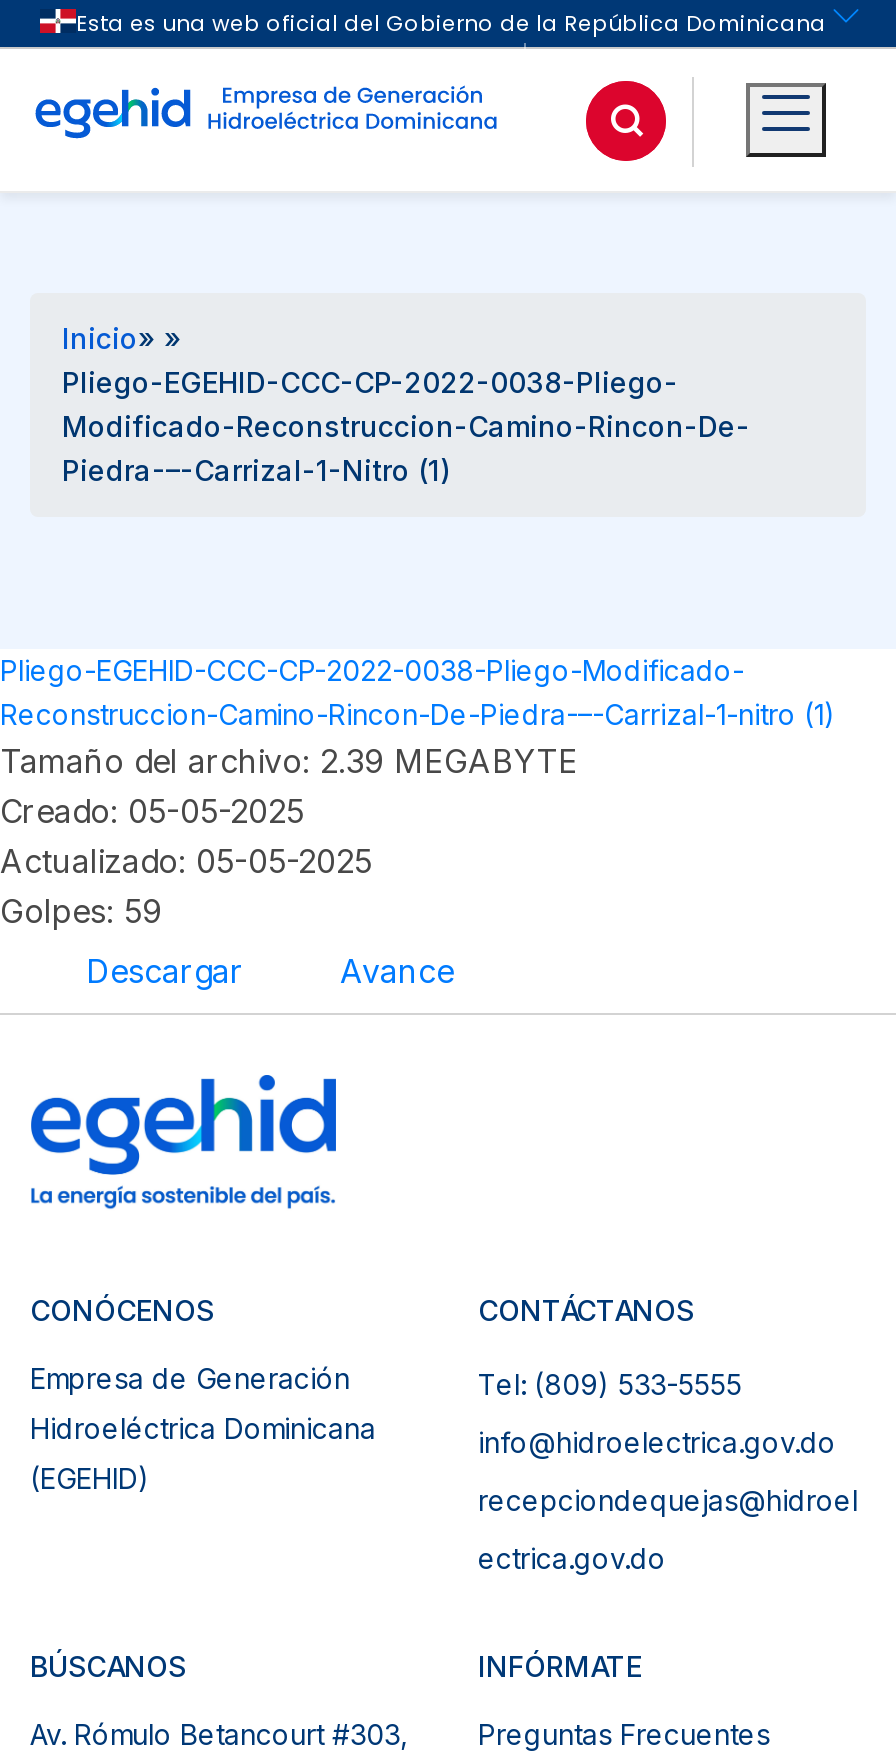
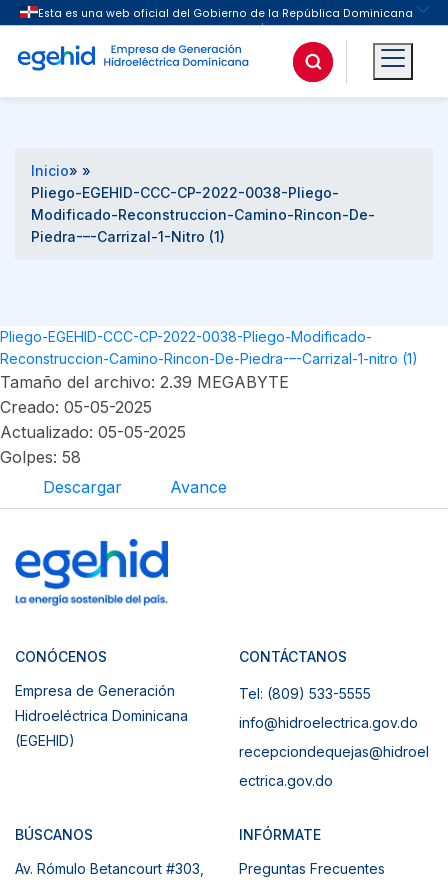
[0,891,162,931] Golpes: 59 -> [0,447,81,467] Golpes: 58

